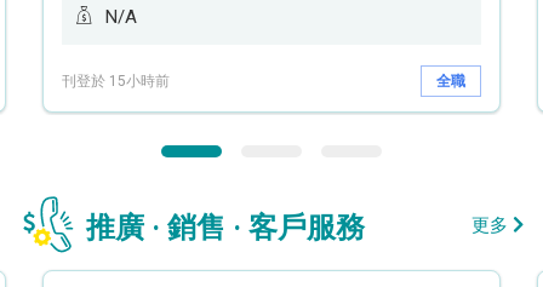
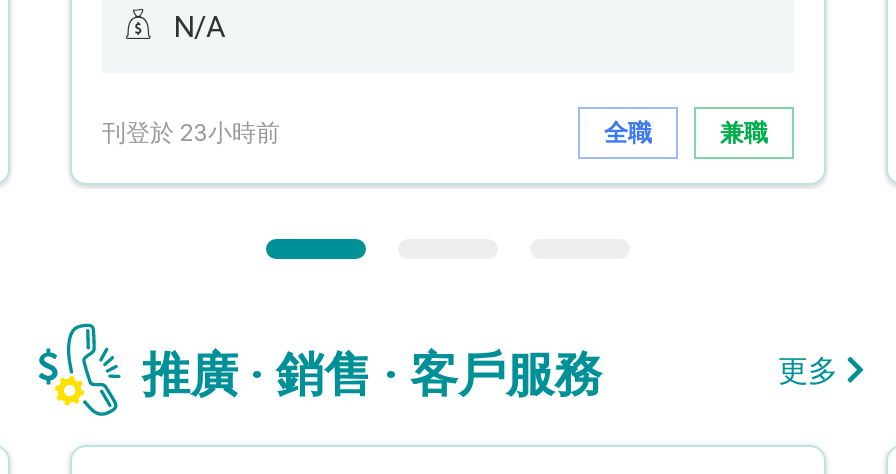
[62,72,170,89] 刊登於 15小時前 -> [102,118,280,146] 刊登於 23小時前
none -> [720,118,768,146] 兼職

